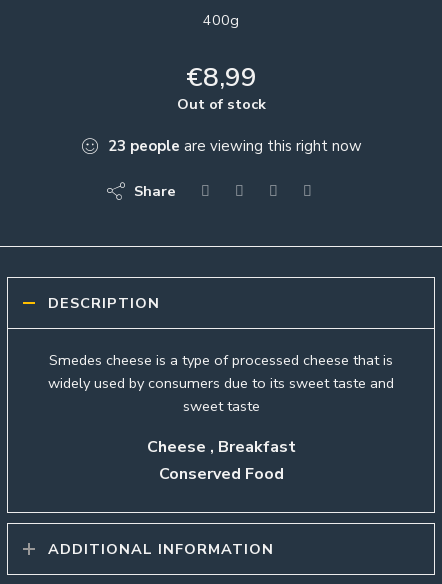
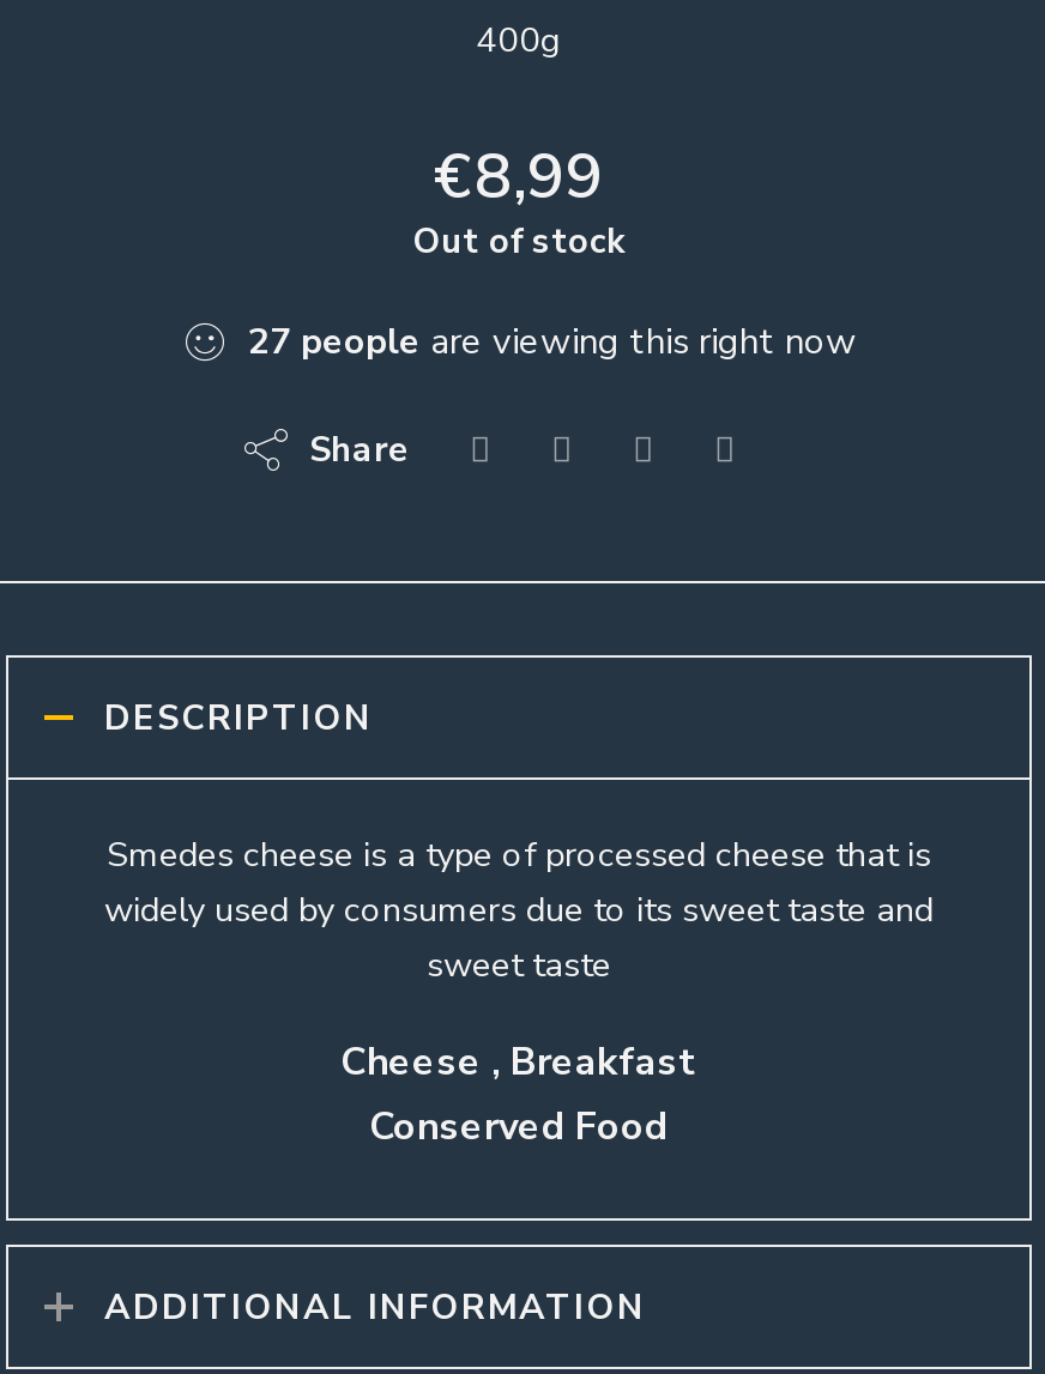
[108,136,362,156] 23 people are viewing this right now -> [248,317,857,365] 27 people are viewing this right now

